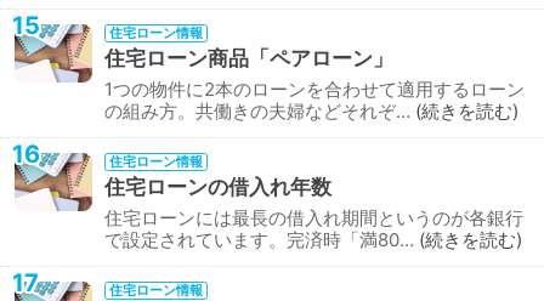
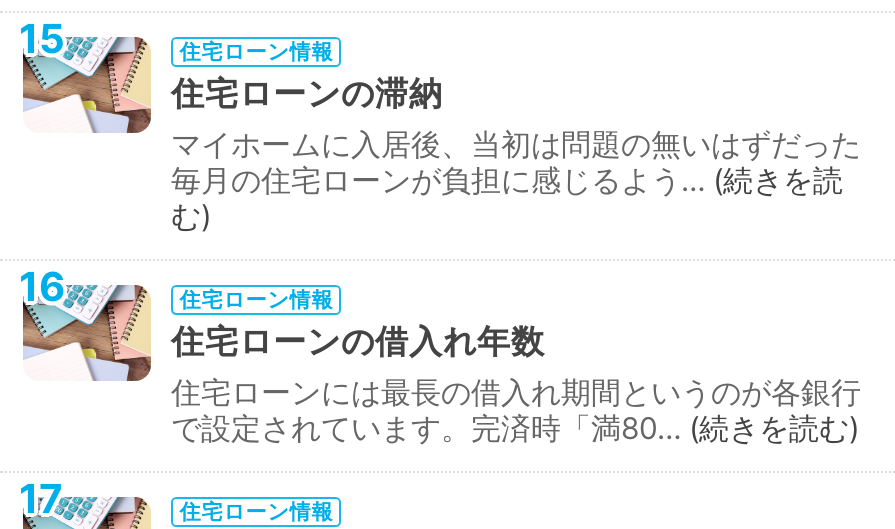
[104,46,525,122] 住宅ローン商品「ペアローン」 | 1つの物件に2本のローンを合わせて適用するローン | の組み方。共働きの夫婦などそれぞ… 続きを読む -> [171,73,861,235] 住宅ローンの滞納 | マイホームに入居後、当初は問題の無いはずだった | 毎月の住宅ローンが負担に感じるよう… 続きを読 | む

